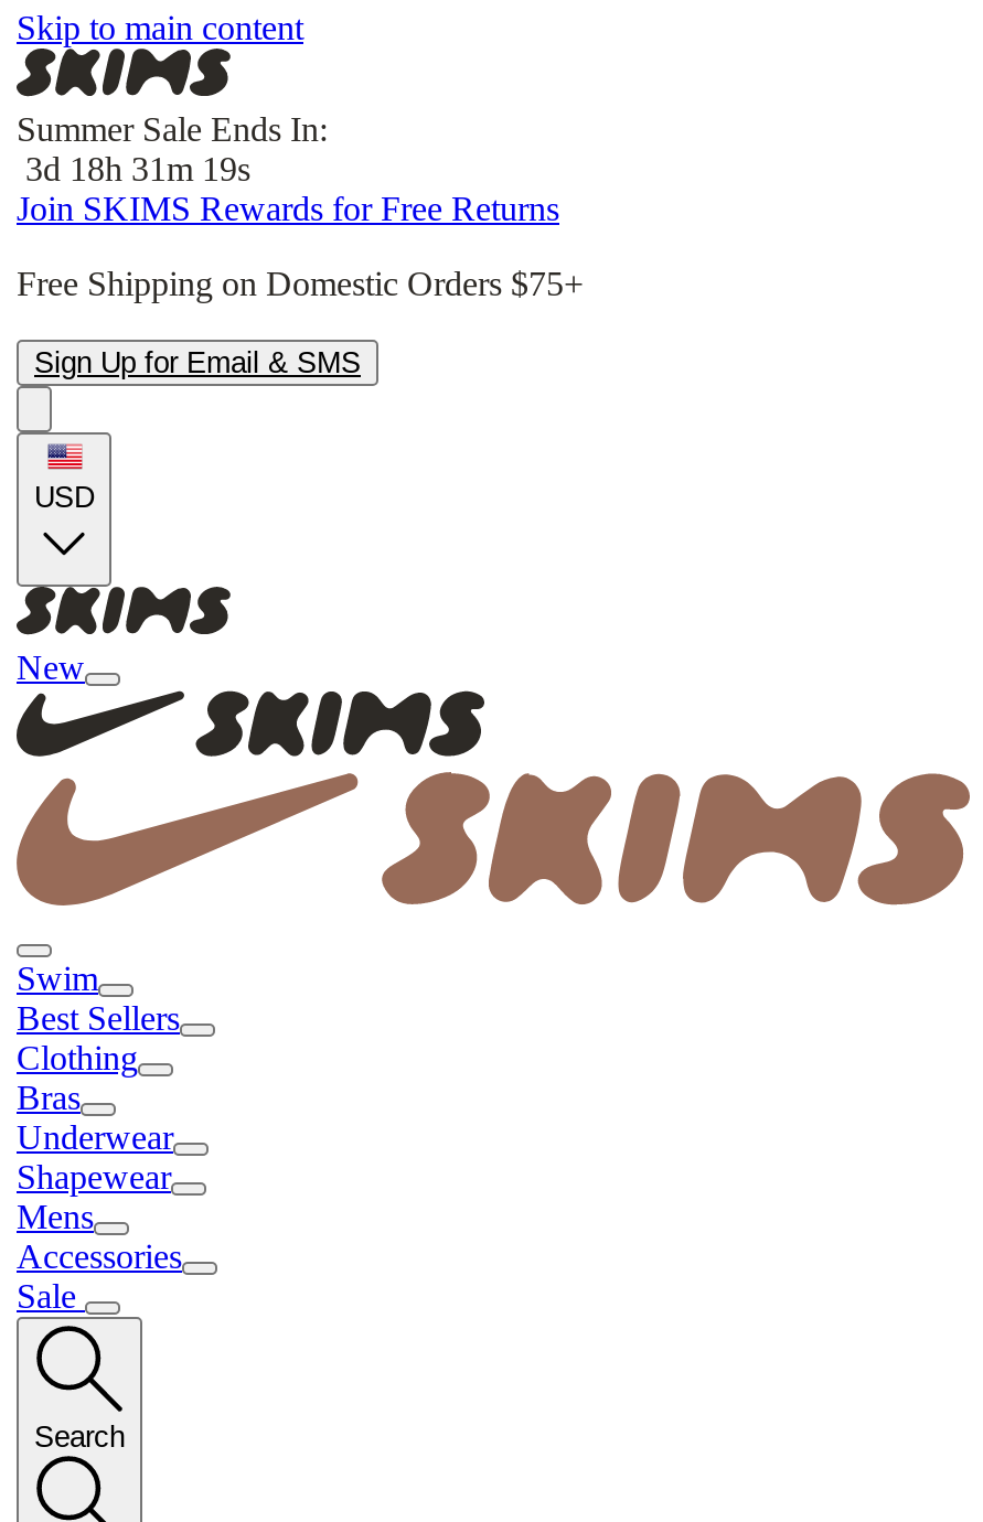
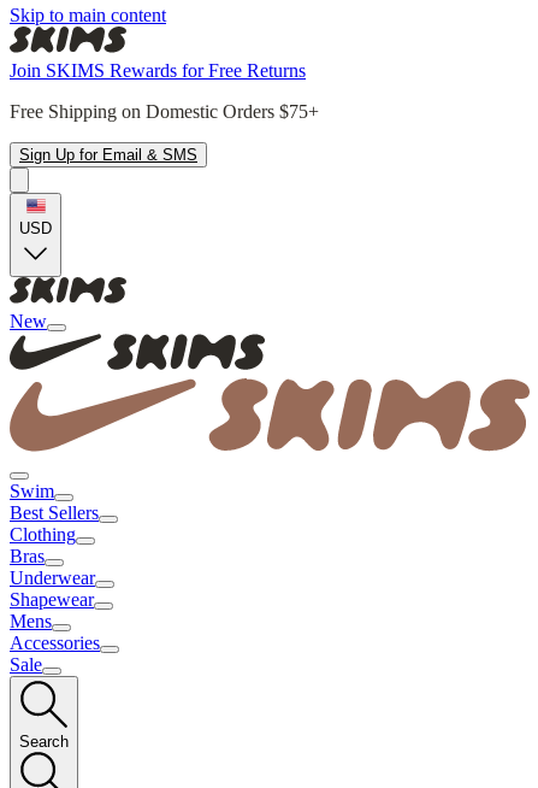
[17,110,328,187] Summer Sale Ends In: | 3d 18h 31m 19s -> none

